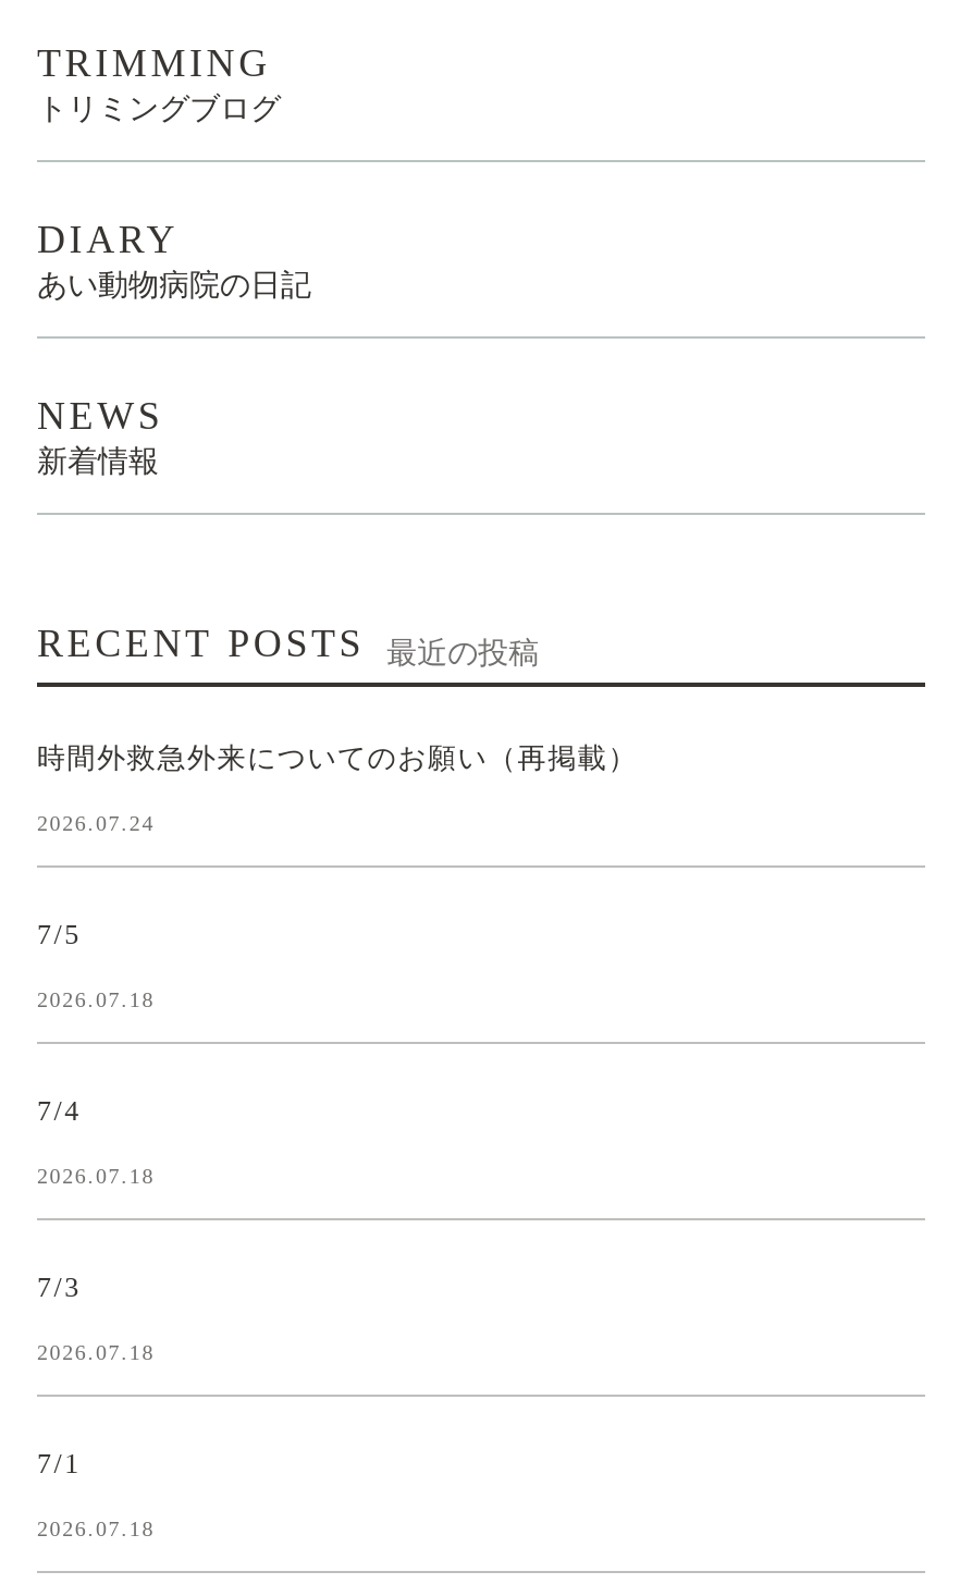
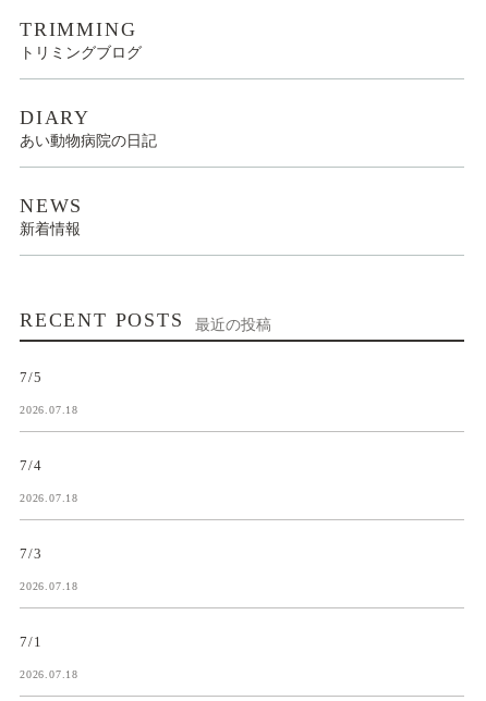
[37,742,638,836] 時間外救急外来についてのお願い（再掲載） | 2026.07.24 -> none

